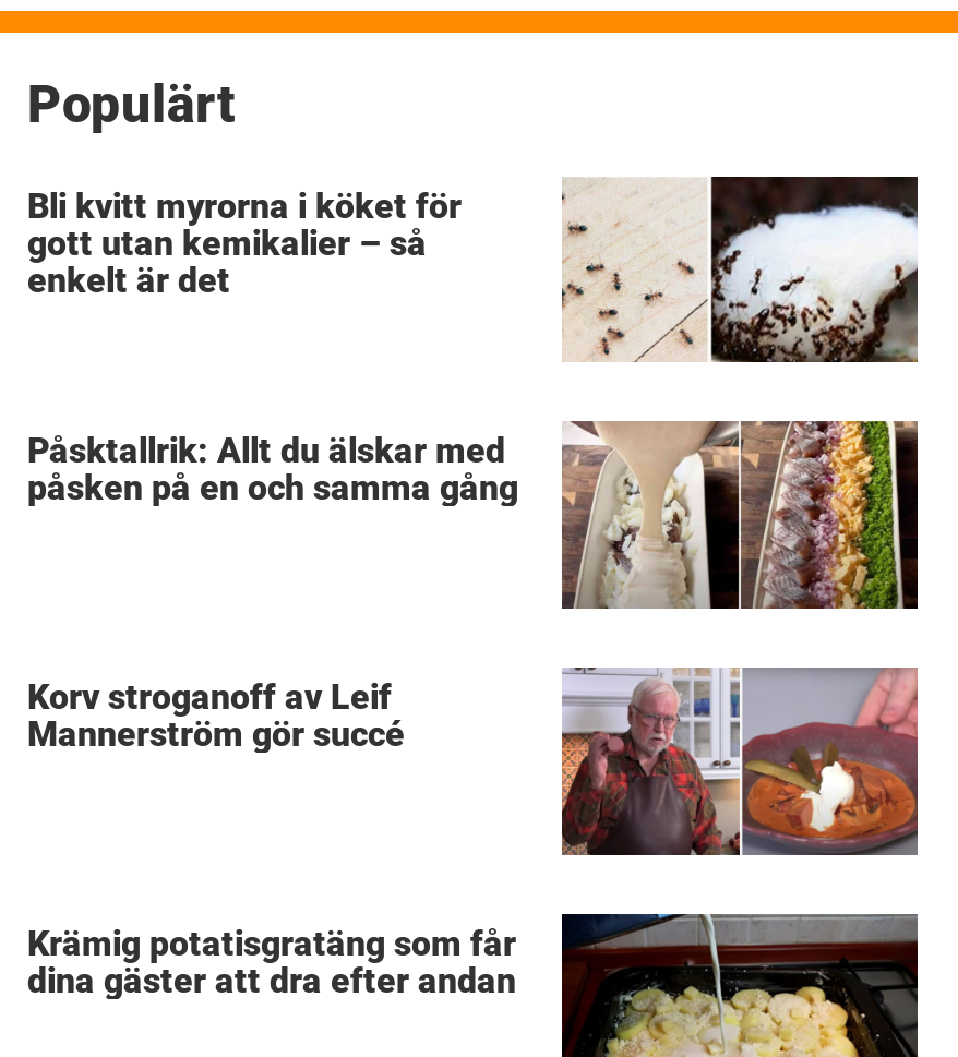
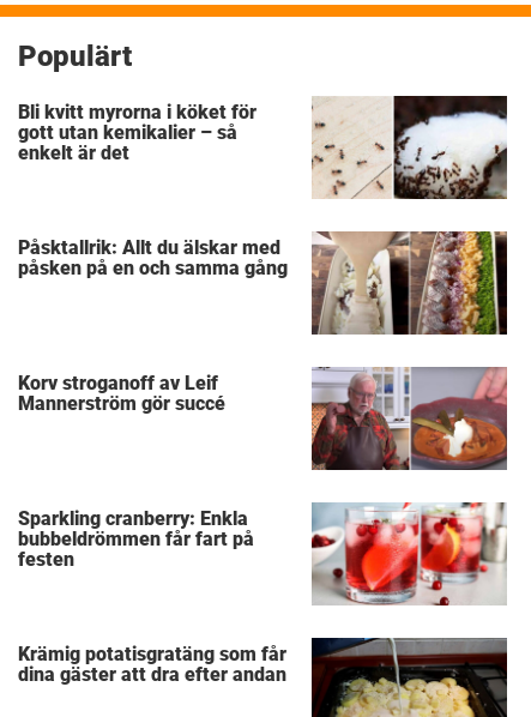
none -> [18,507,254,571] Sparkling cranberry: Enkla | bubbeldrömmen får fart på | festen
none -> [312,502,507,607] [image]

